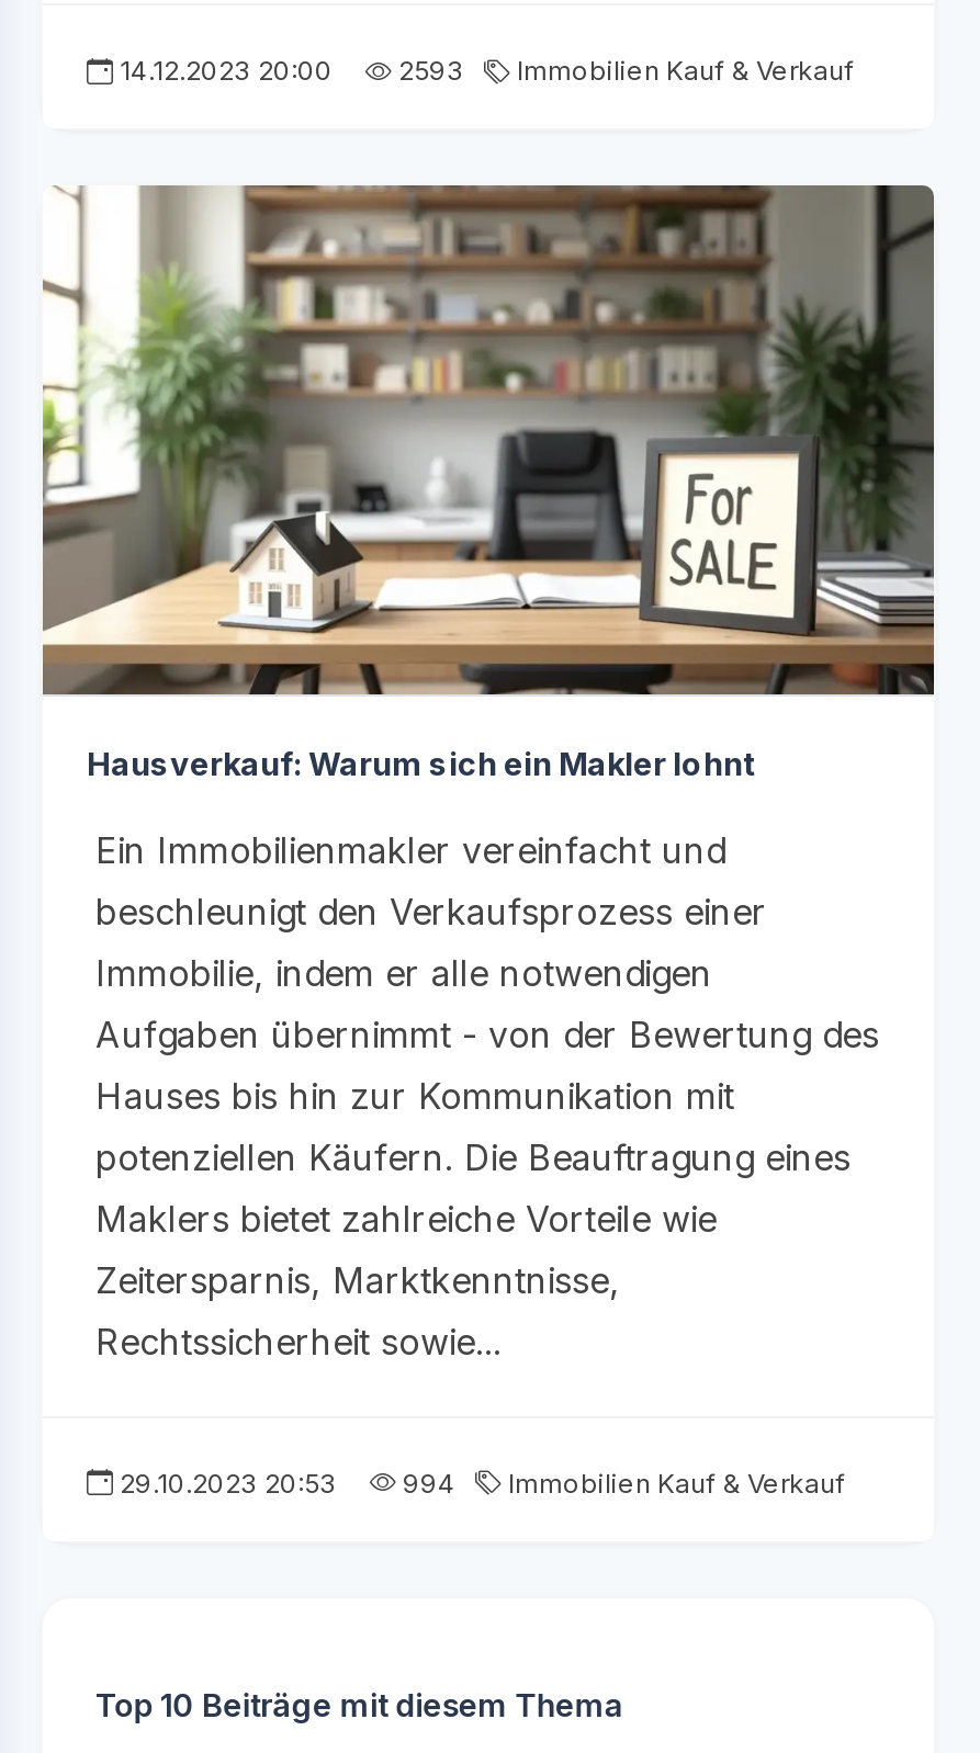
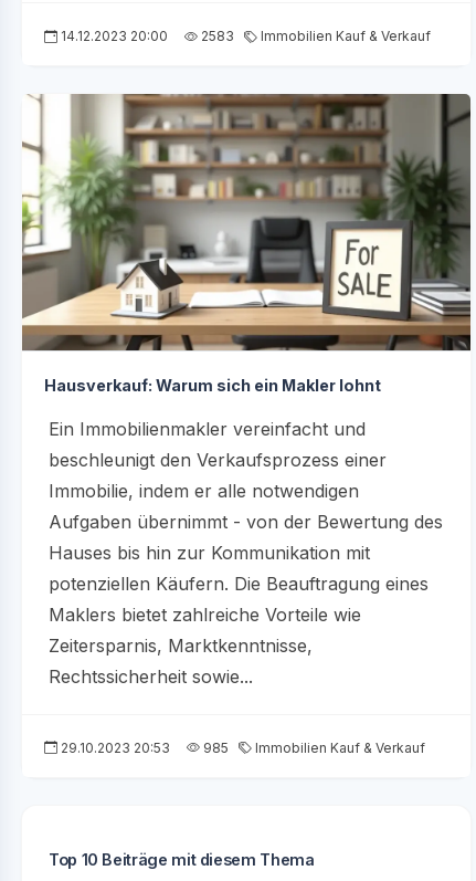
[113,54,855,87] 14.12.2023 20:00 2593 Immobilien Kauf & Verkauf -> [57,28,431,44] 14.12.2023 20:00 2583 Immobilien Kauf & Verkauf
[113,1466,846,1499] 29.10.2023 20:53 994 Immobilien Kauf & Verkauf -> [57,739,425,756] 29.10.2023 20:53 985 Immobilien Kauf & Verkauf

